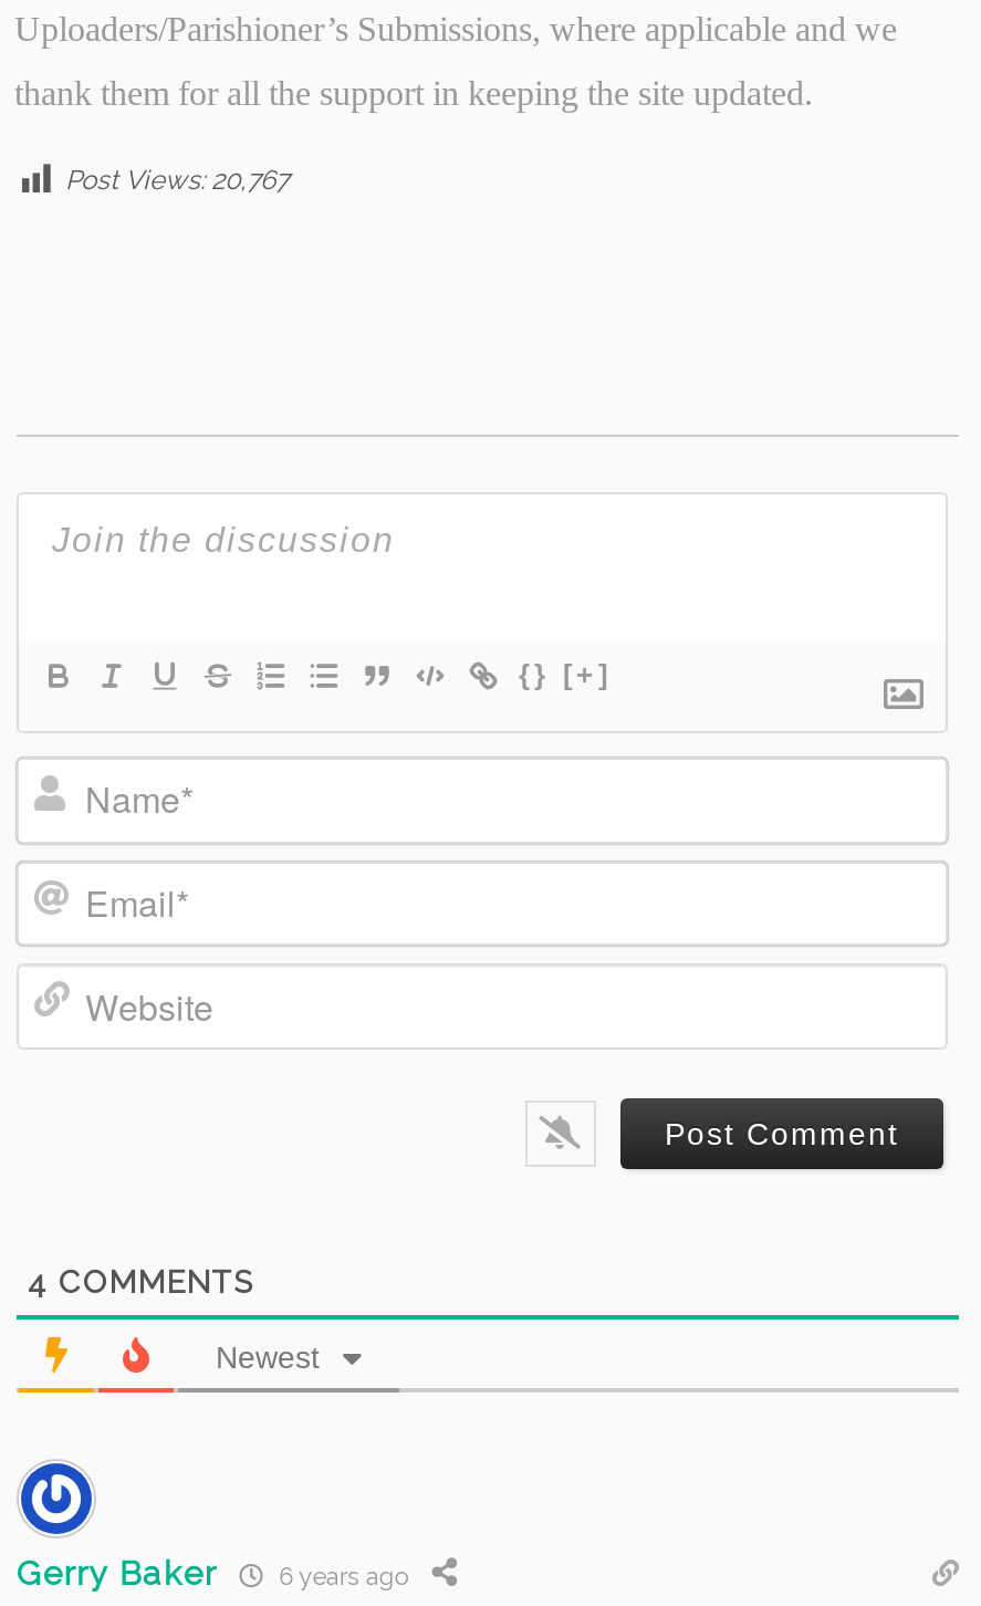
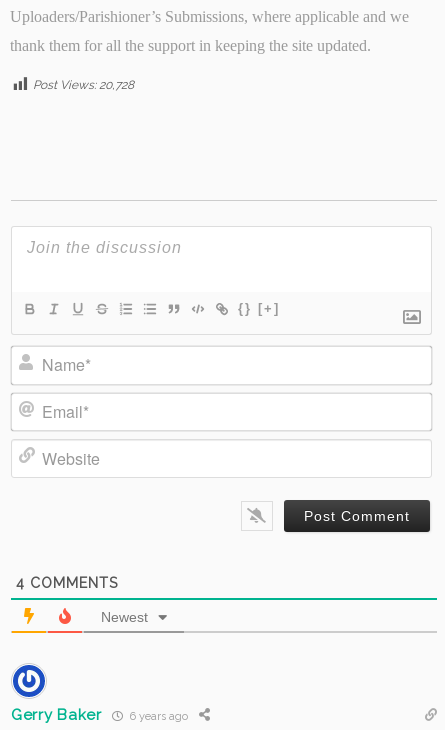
[65,164,289,195] Post Views: 20,767 -> [33,78,134,92] Post Views: 20,728

